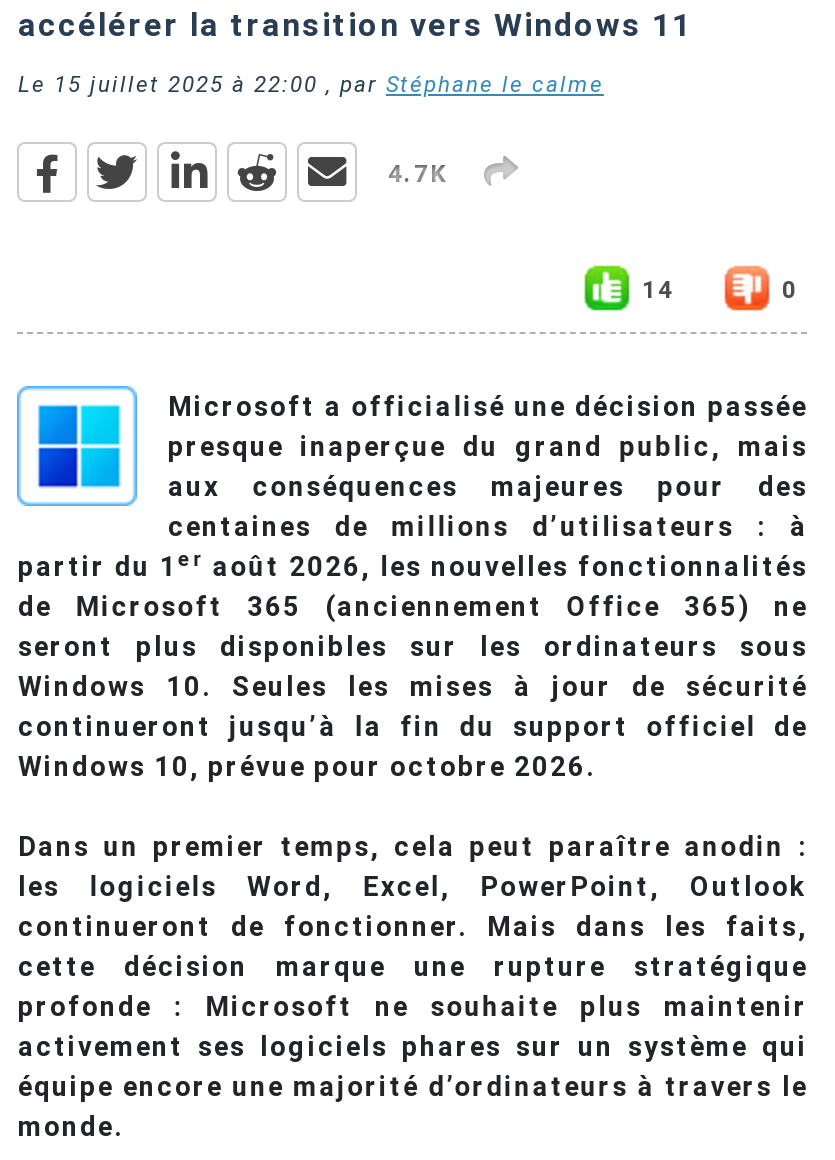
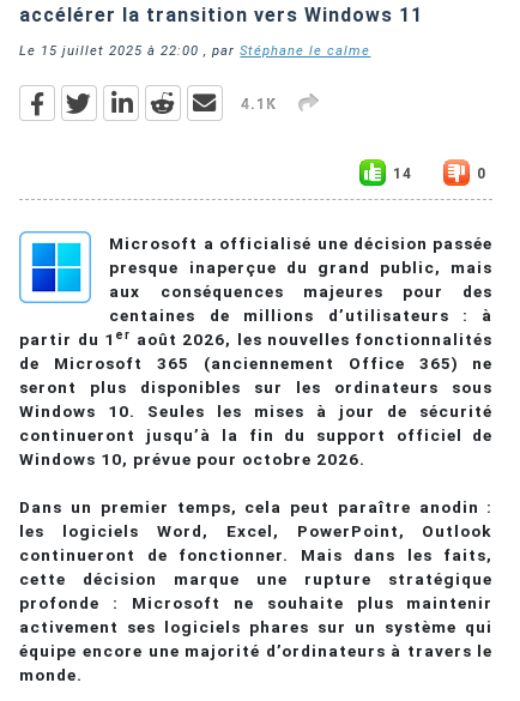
[388,161,448,189] 4.7K -> [241,96,277,113] 4.1K

